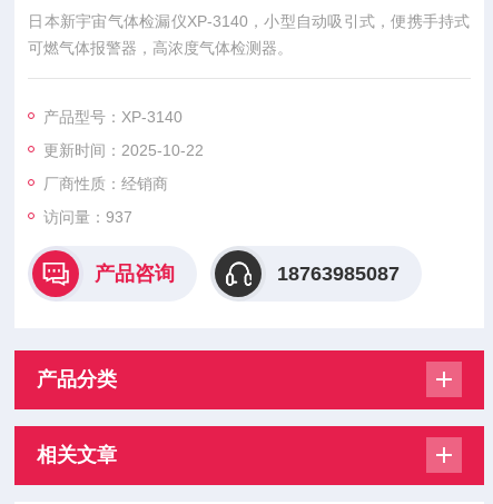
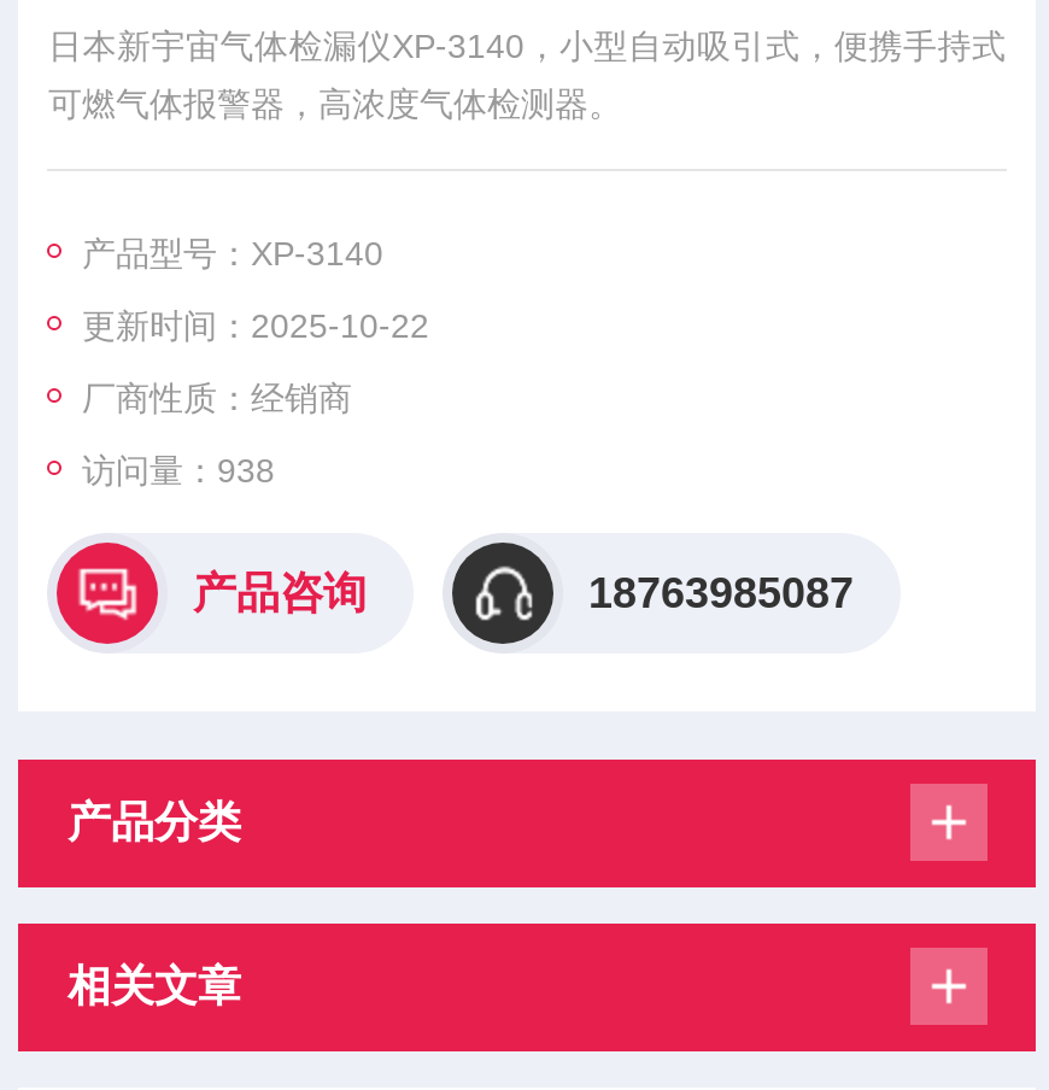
[44,208,133,226] 访问量：937 -> [82,451,275,490] 访问量：938

